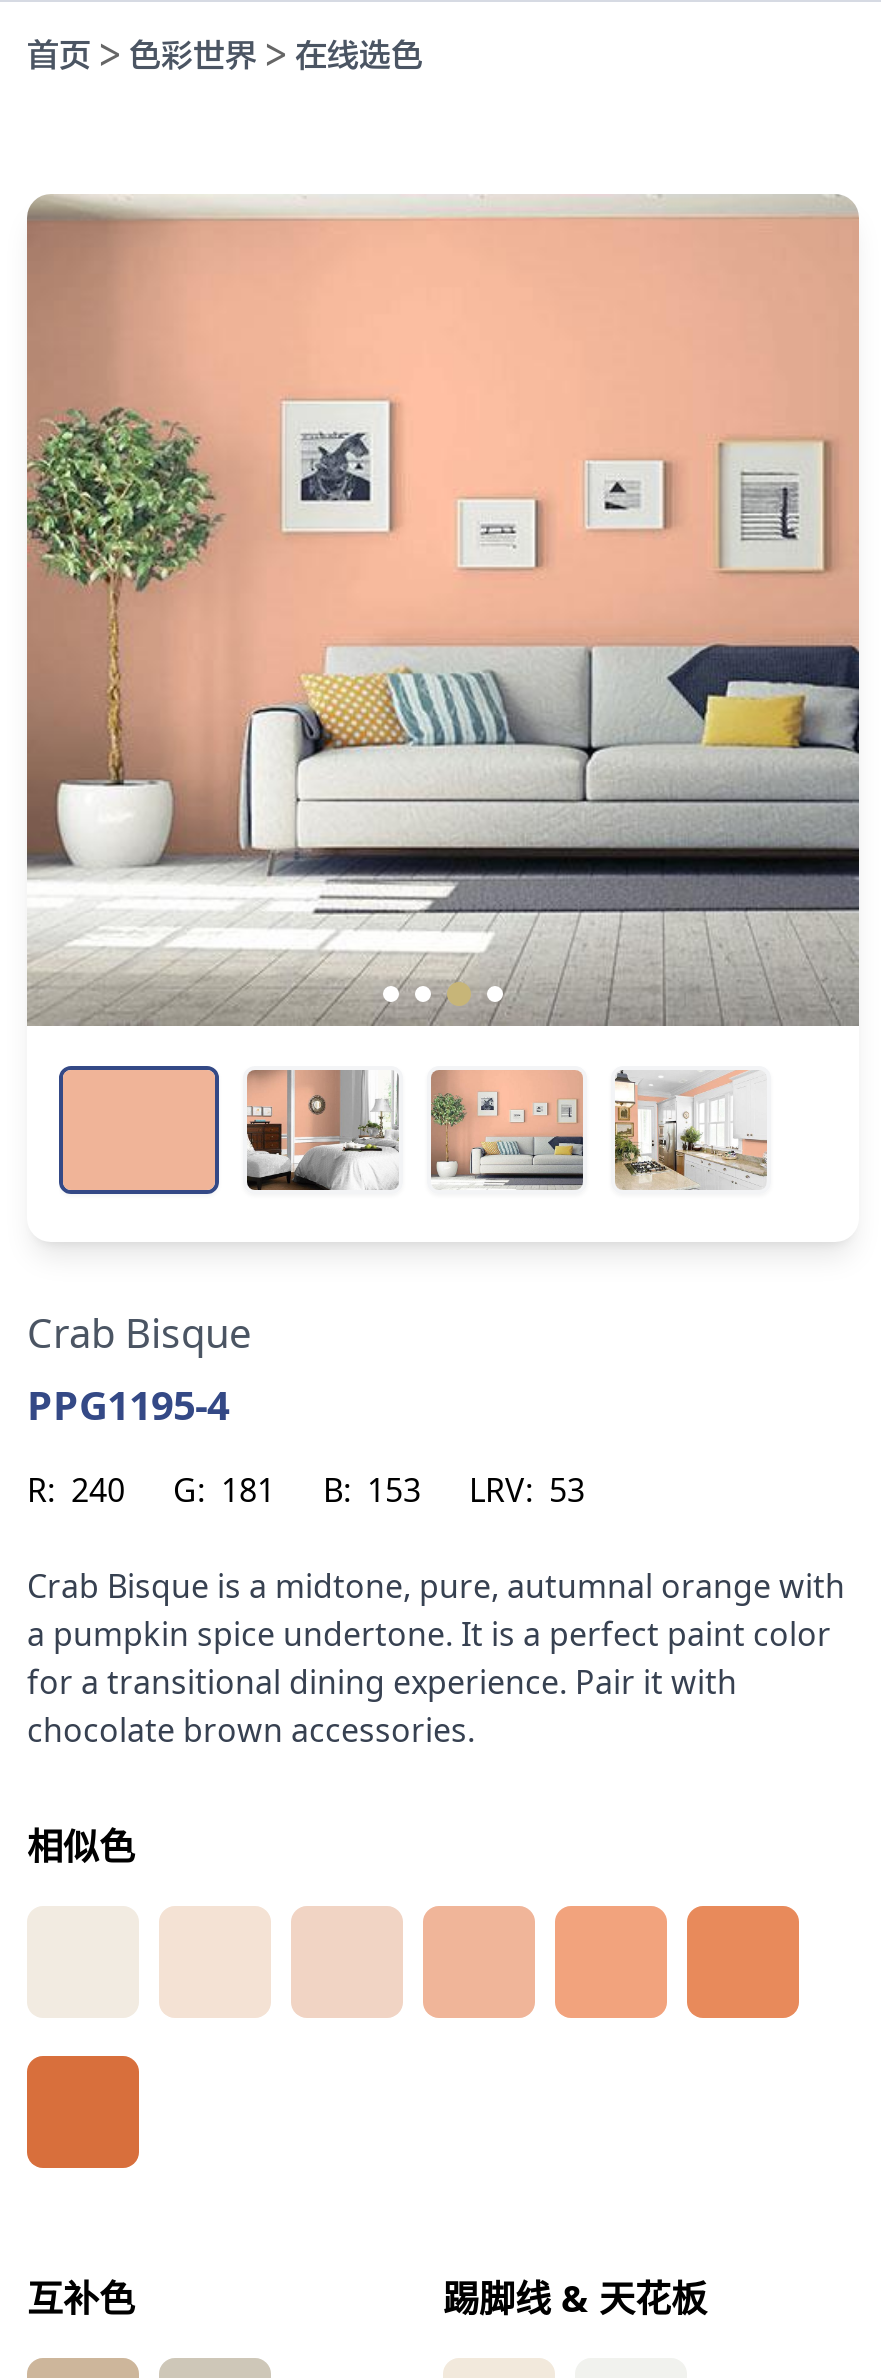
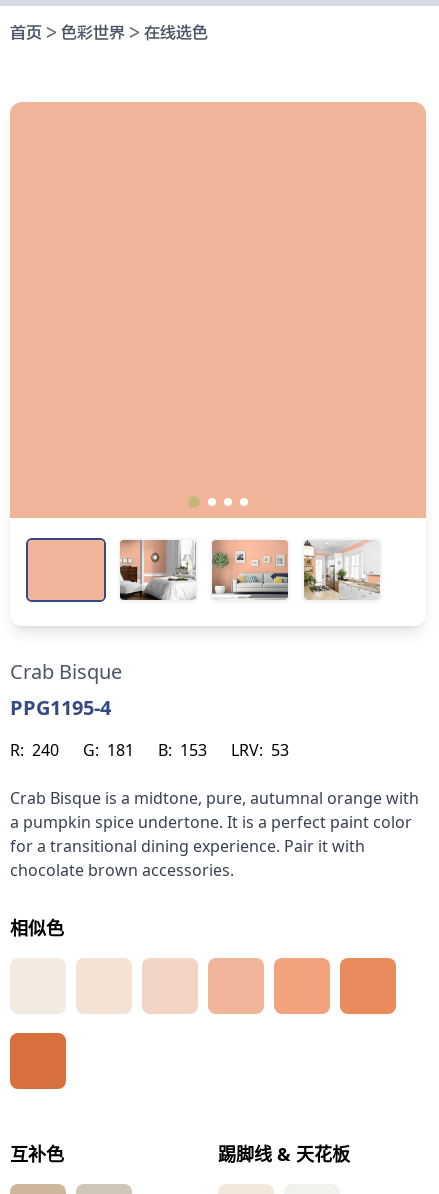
[25,194,861,1028] [image] -> none

